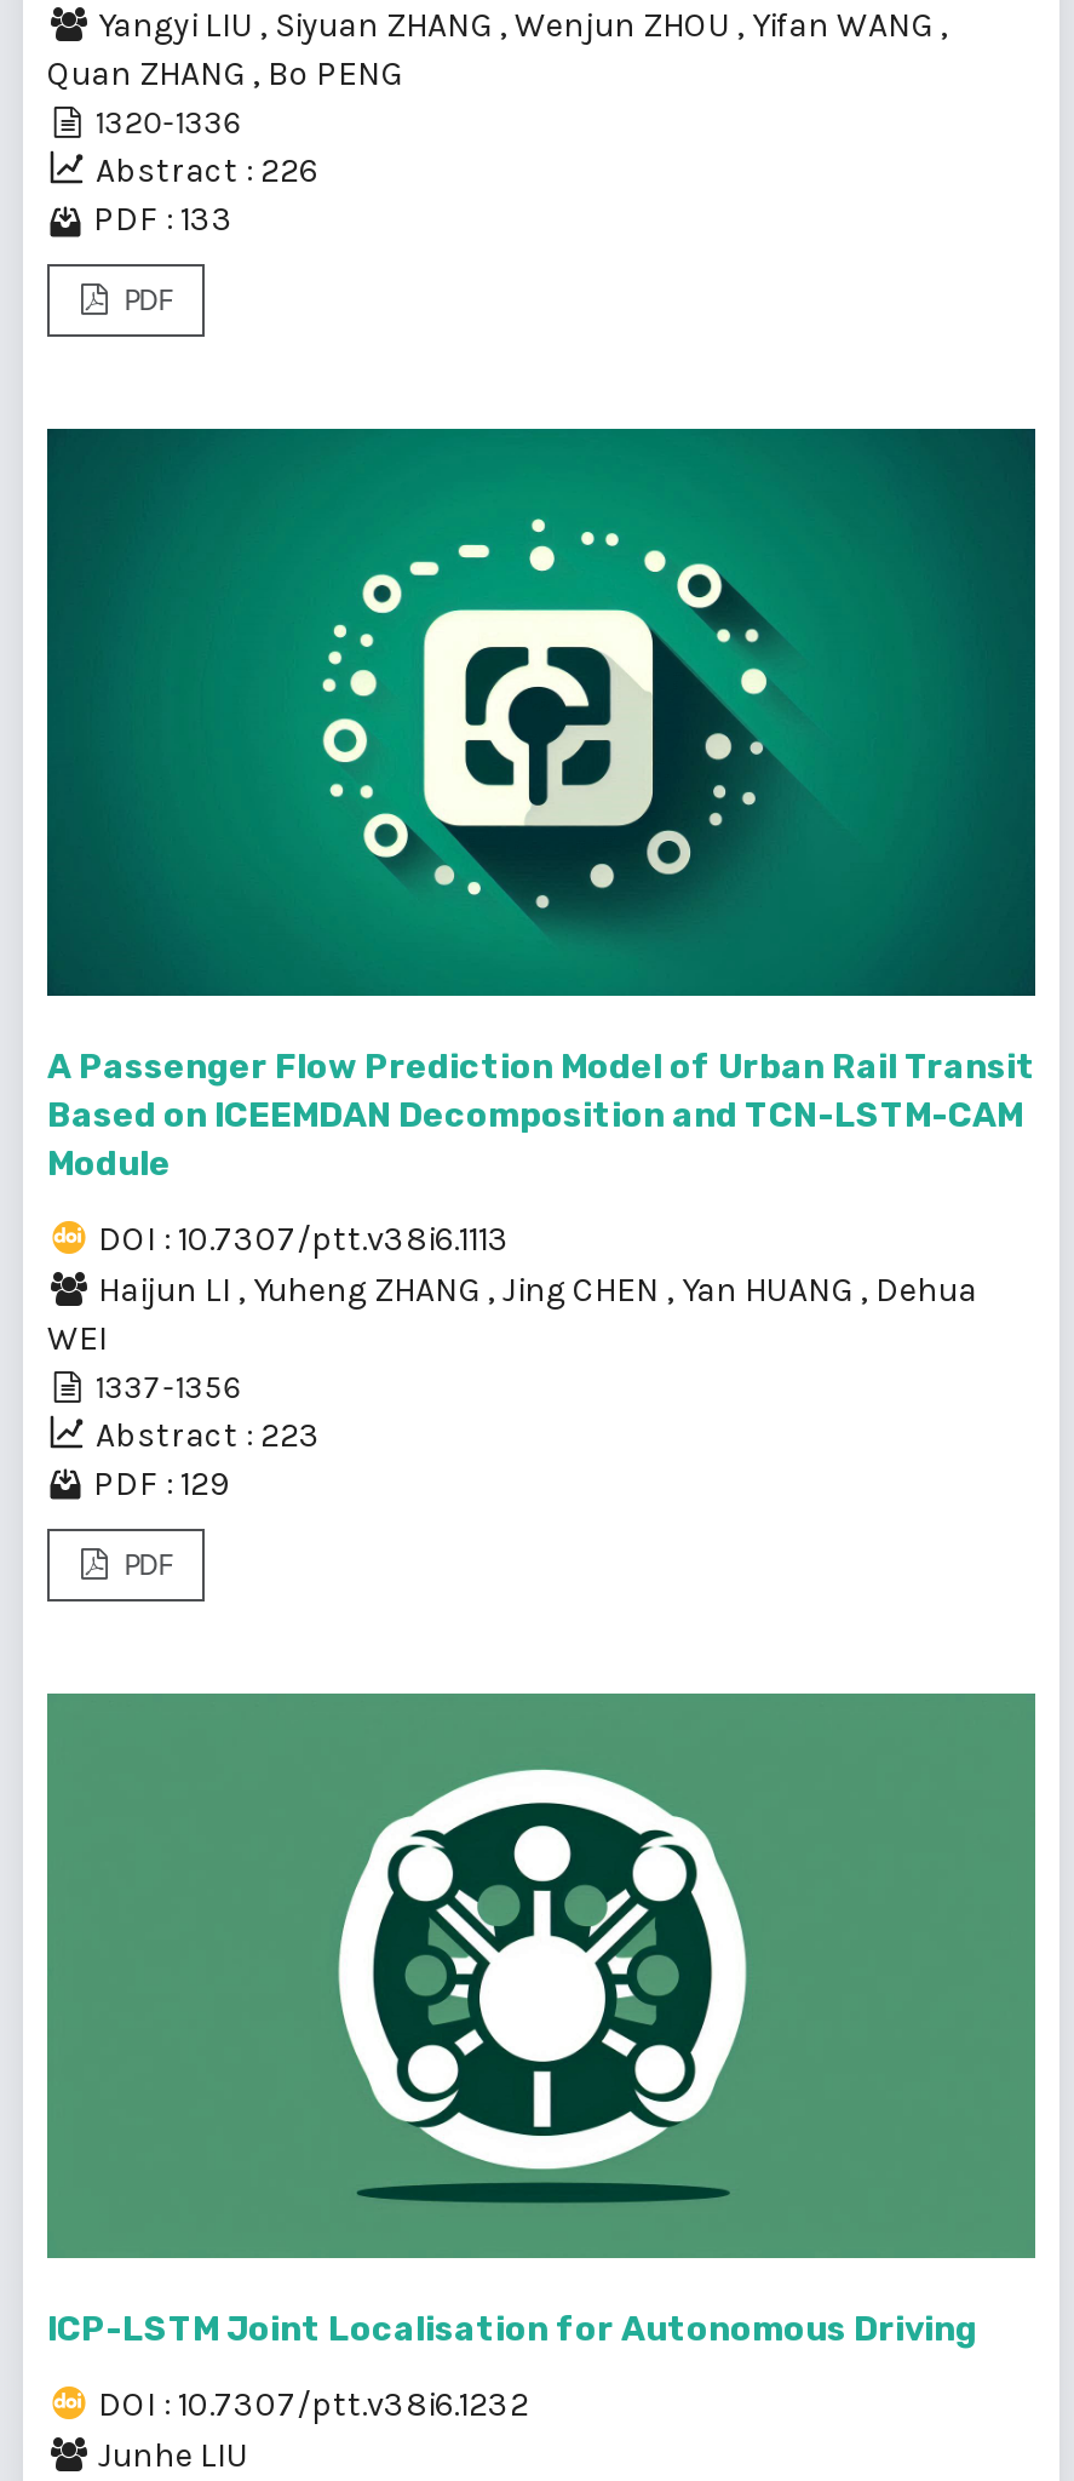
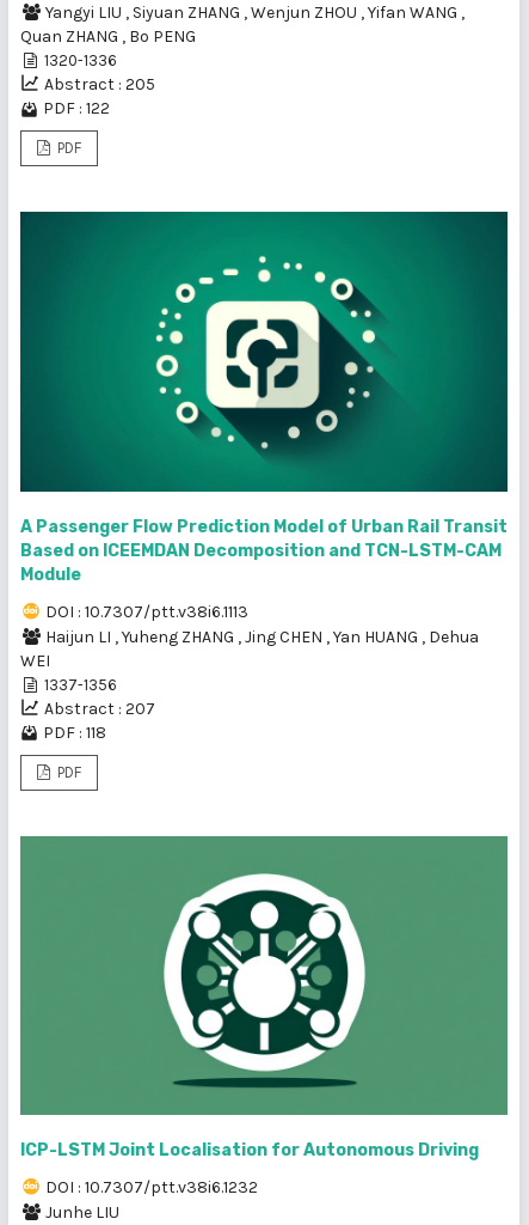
[96,151,318,192] Abstract : 226 -> [44,75,155,95] Abstract : 205
[93,200,234,241] PDF : 133 -> [43,99,110,119] PDF : 122
[96,1414,321,1455] Abstract : 223 -> [44,698,155,718] Abstract : 207
[93,1462,229,1503] PDF : 129 -> [43,722,106,742] PDF : 118

